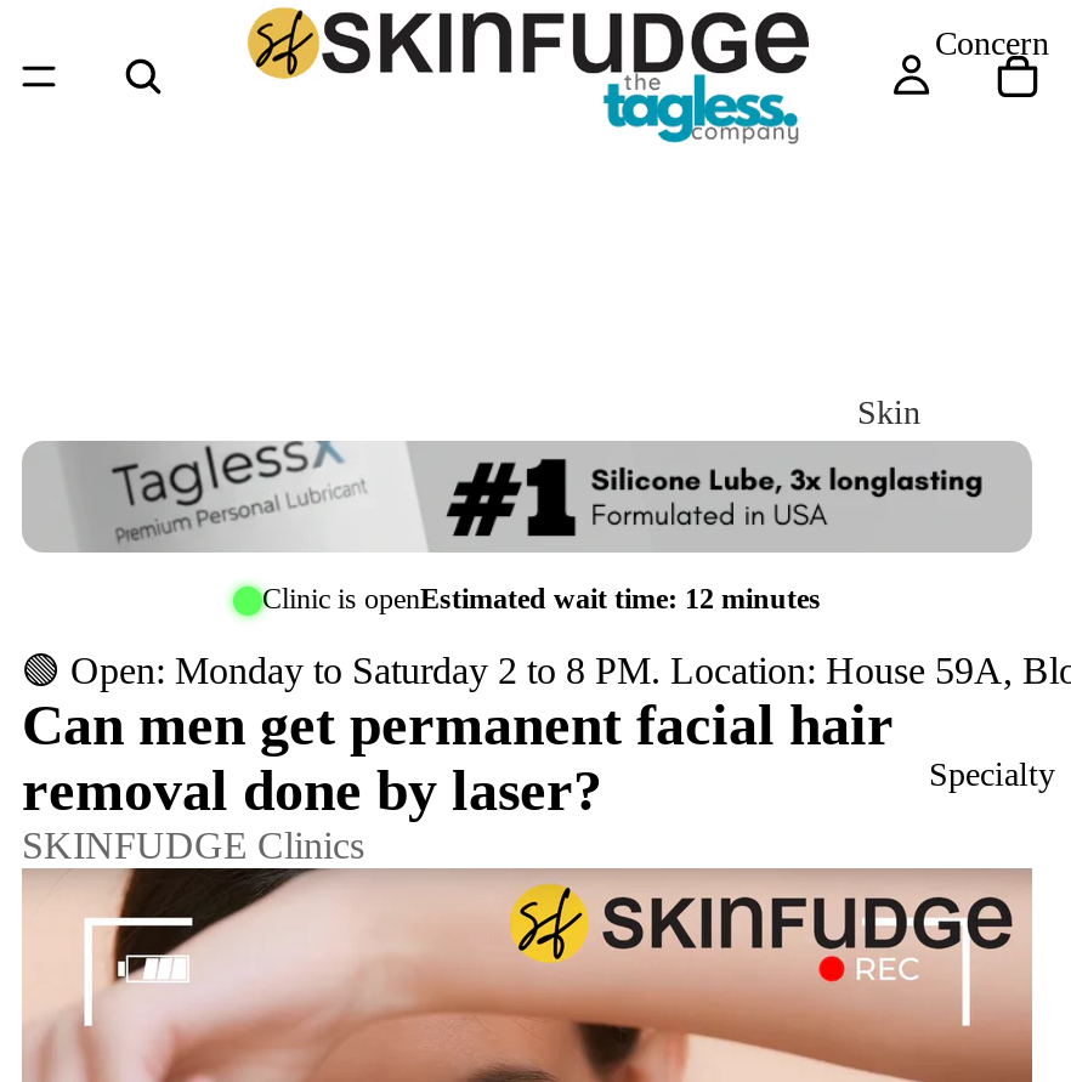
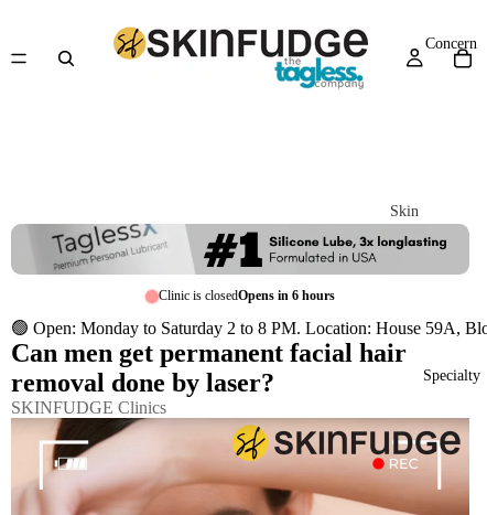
[262,582,821,616] Clinic is openEstimated wait time: 12 minutes -> [159,288,335,303] Clinic is closedOpens in 6 hours

